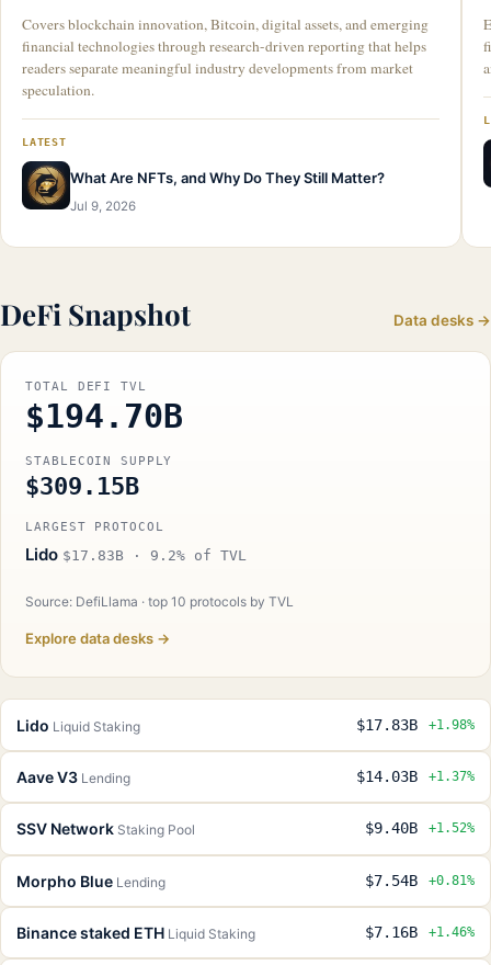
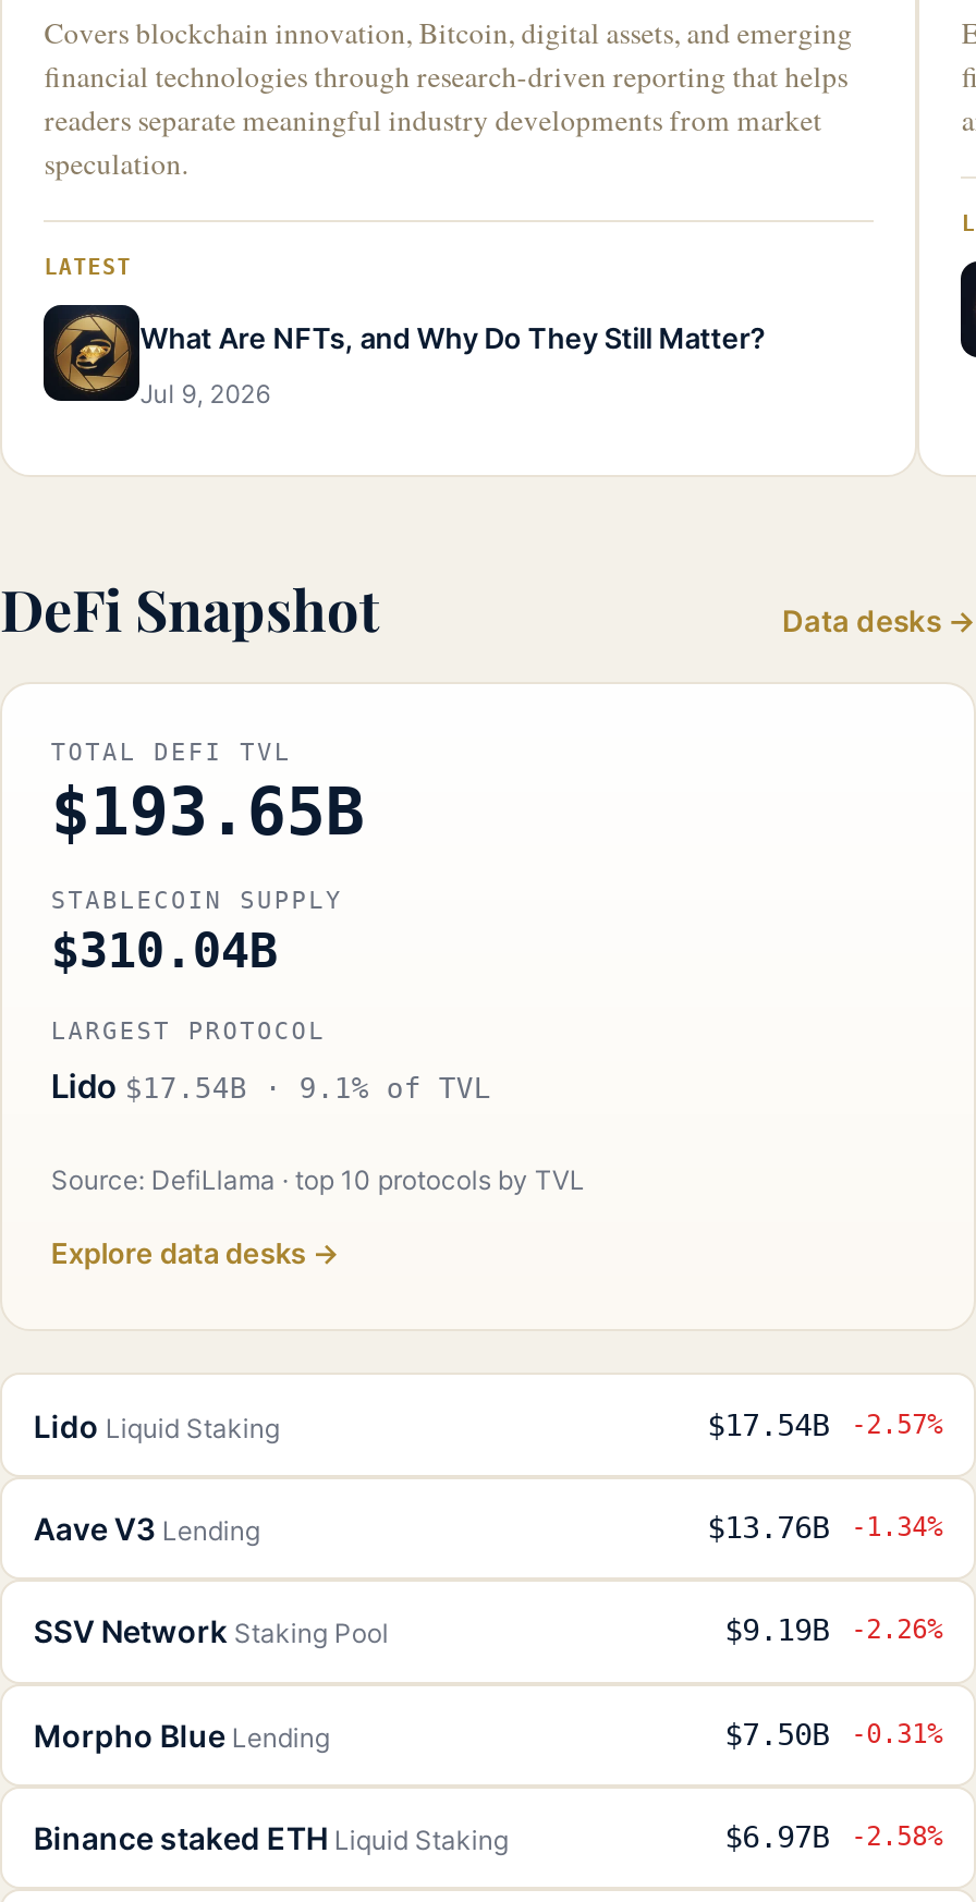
[26,397,183,436] $194.70B -> [51,774,365,850] $193.65B
[26,473,140,501] $309.15B -> [51,925,278,979] $310.04B
[26,544,247,565] Lido $17.83B · 9.2% of TVL -> [51,1066,491,1107] Lido $17.54B · 9.1% of TVL
[356,716,474,733] $17.83B | +1.98% -> [707,1407,942,1441] $17.54B | -2.57%
[356,768,474,785] $14.03B | +1.37% -> [707,1510,942,1545] $13.76B | -1.34%
[365,820,474,837] $9.40B | +1.52% -> [725,1613,942,1648] $9.19B | -2.26%
[365,871,474,889] $7.54B | +0.81% -> [725,1716,942,1751] $7.50B | -0.31%
[365,923,474,941] $7.16B | +1.46% -> [725,1819,942,1854] $6.97B | -2.58%

